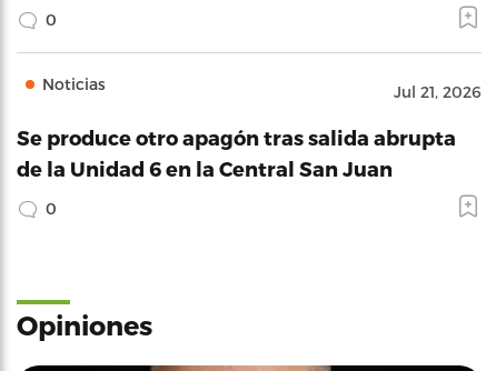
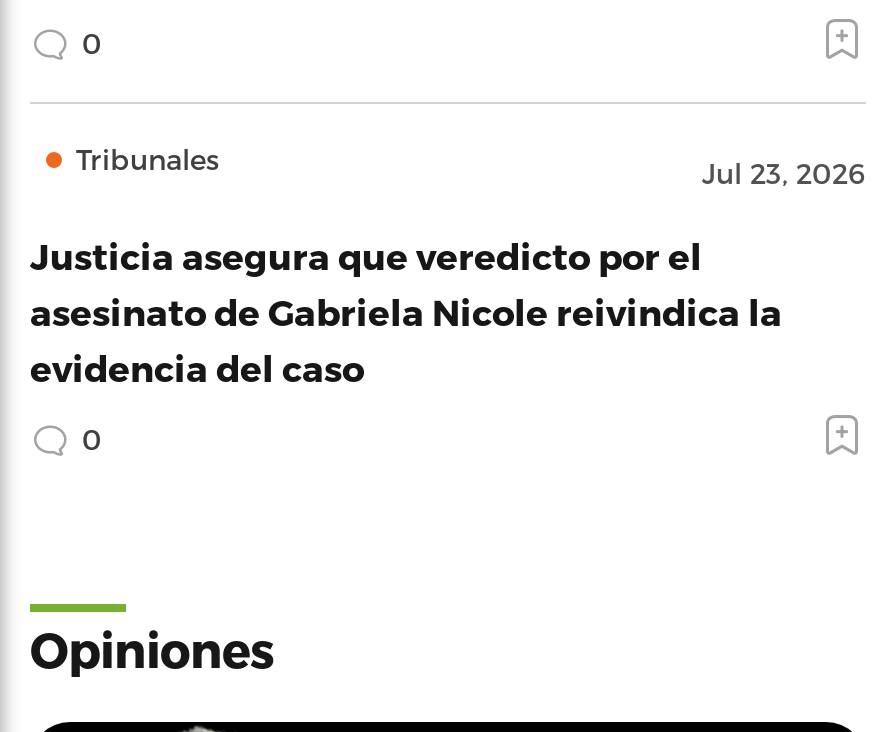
[42,74,482,101] Noticias | Jul 21, 2026 -> [76,142,866,190] Tribunales | Jul 23, 2026
[17,126,456,180] Se produce otro apagón tras salida abrupta | de la Unidad 6 en la Central San Juan -> [30,234,782,388] Justicia asegura que veredicto por el | asesinato de Gabriela Nicole reivindica la | evidencia del caso

